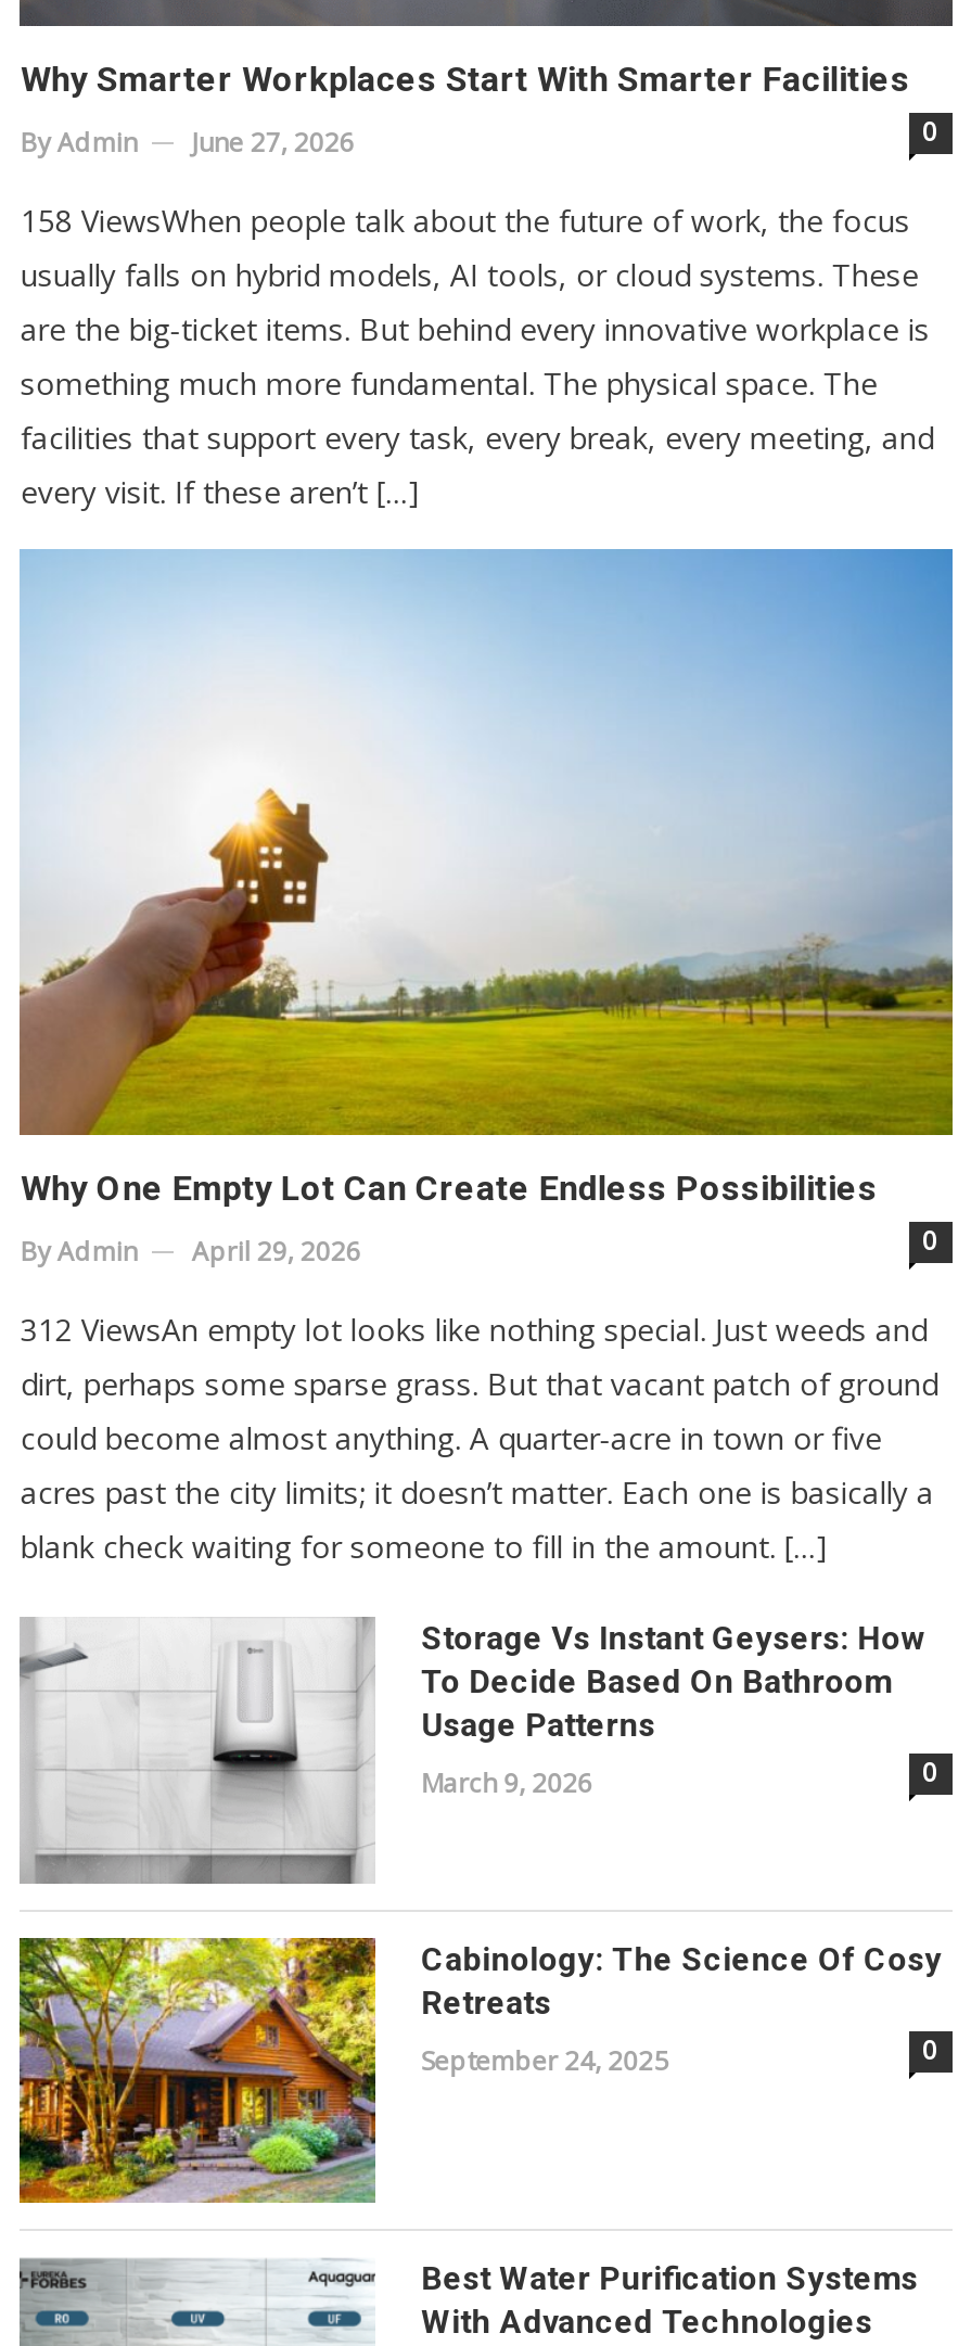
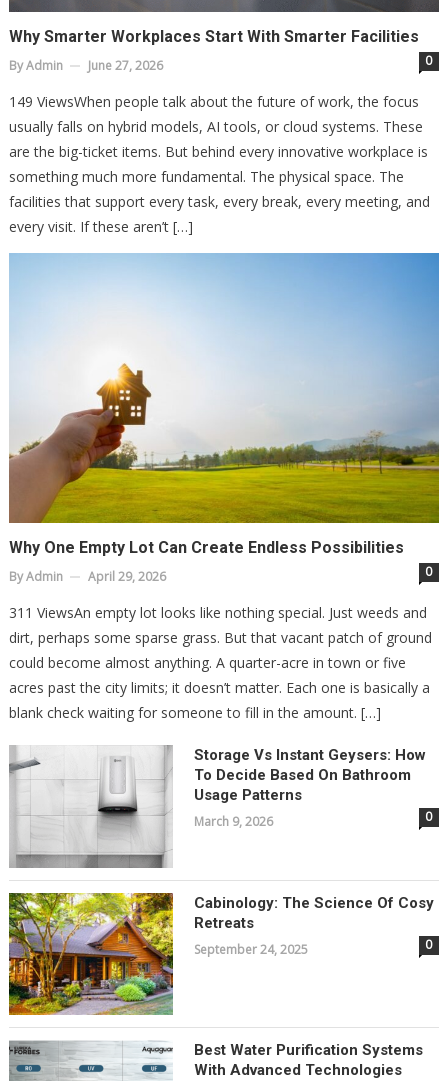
[20,200,910,242] 158 ViewsWhen people talk about the future of work, the focus -> [9,92,419,111] 149 ViewsWhen people talk about the future of work, the focus
[20,1309,927,1351] 312 ViewsAn empty lot looks like nothing special. Just weeds and -> [9,603,427,622] 311 ViewsAn empty lot looks like nothing special. Just weeds and

